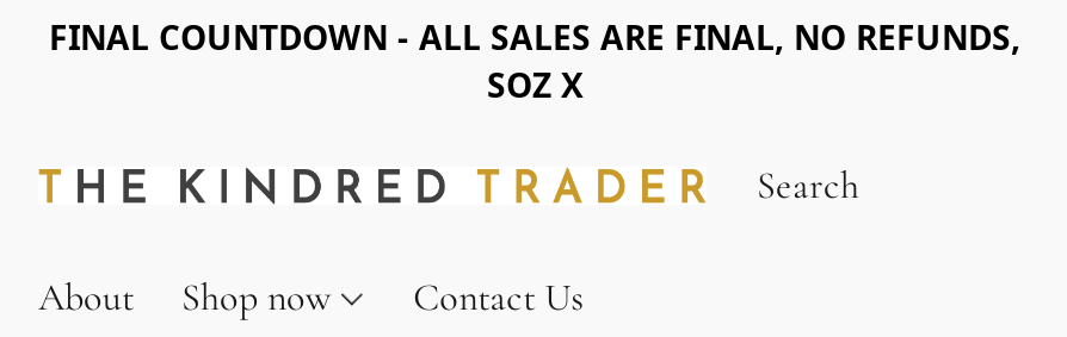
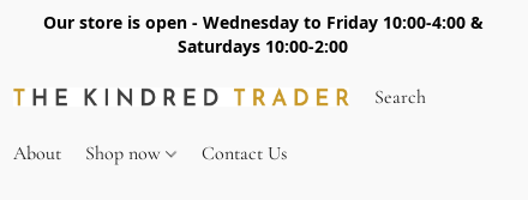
[49,14,1020,107] FINAL COUNTDOWN - ALL SALES ARE FINAL, NO REFUNDS, | SOZ X -> [43,11,483,57] Our store is open - Wednesday to Friday 10:00-4:00 & | Saturdays 10:00-2:00

